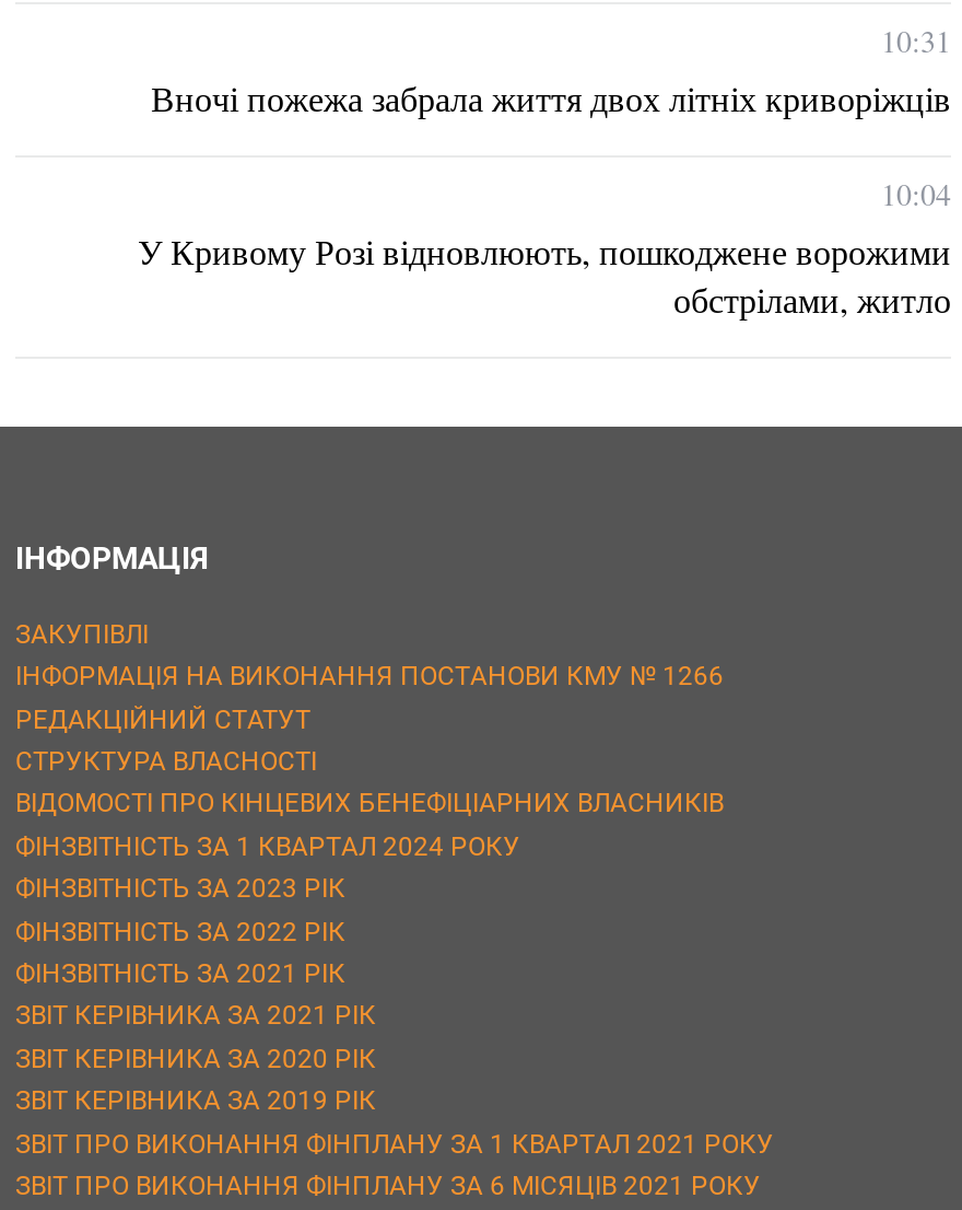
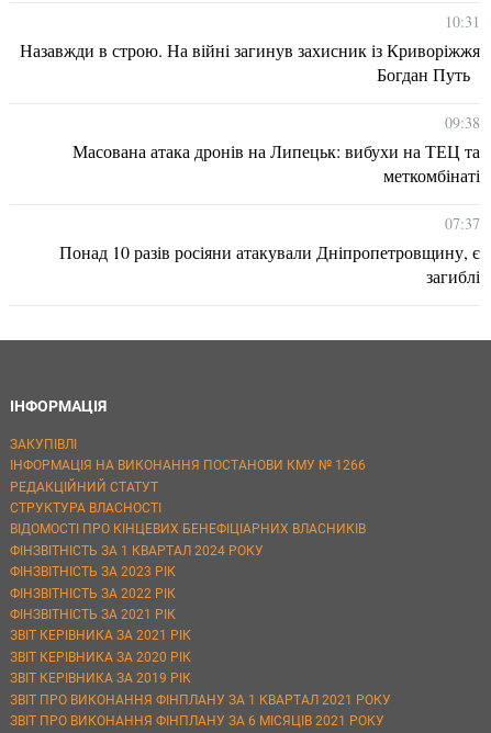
[138,75,951,323] Вночі пожежа забрала життя двох літніх криворіжців | 10:04 | У Кривому Розі відновлюють, пошкоджене ворожими | обстрілами, житло -> [20,39,480,288] Назавжди в строю. На війні загинув захисник із Криворіжжя | Богдан Путь | 09:38 | Масована атака дронів на Липецьк: вибухи на ТЕЦ та | меткомбінаті | 07:37 | Понад 10 разів росіяни атакували Дніпропетровщину, є | загиблі

